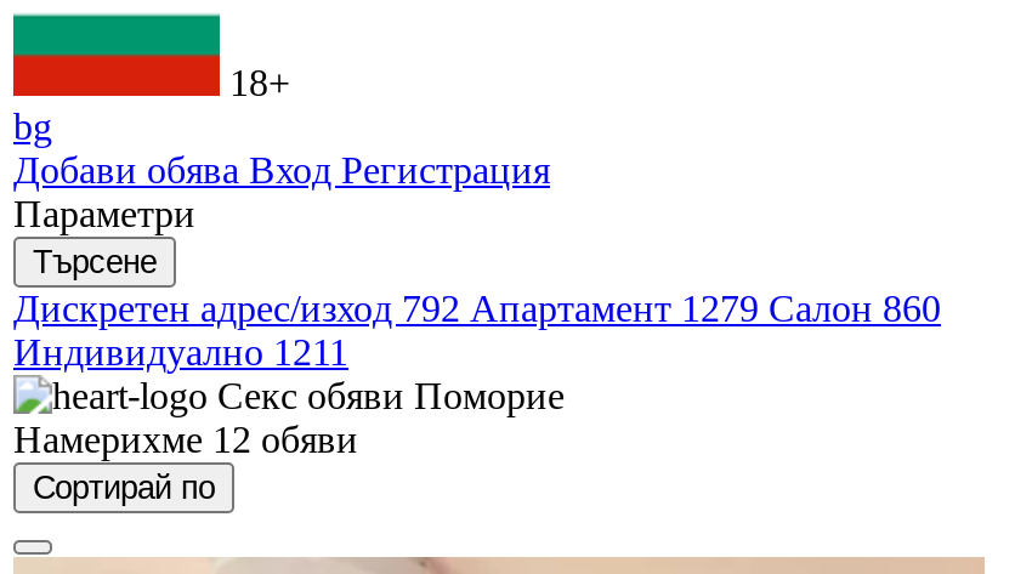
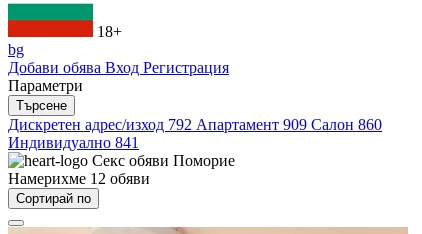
[13,288,941,329] Дискретен адрес/изход 792 Апартамент 1279 Салон 860 -> [8,116,382,133] Дискретен адрес/изход 792 Апартамент 909 Салон 860
[13,331,348,373] Индивидуално 1211 -> [8,134,139,151] Индивидуално 841

